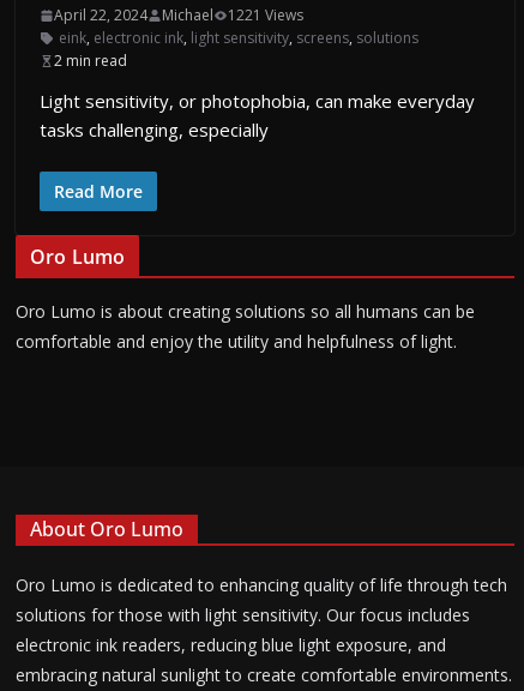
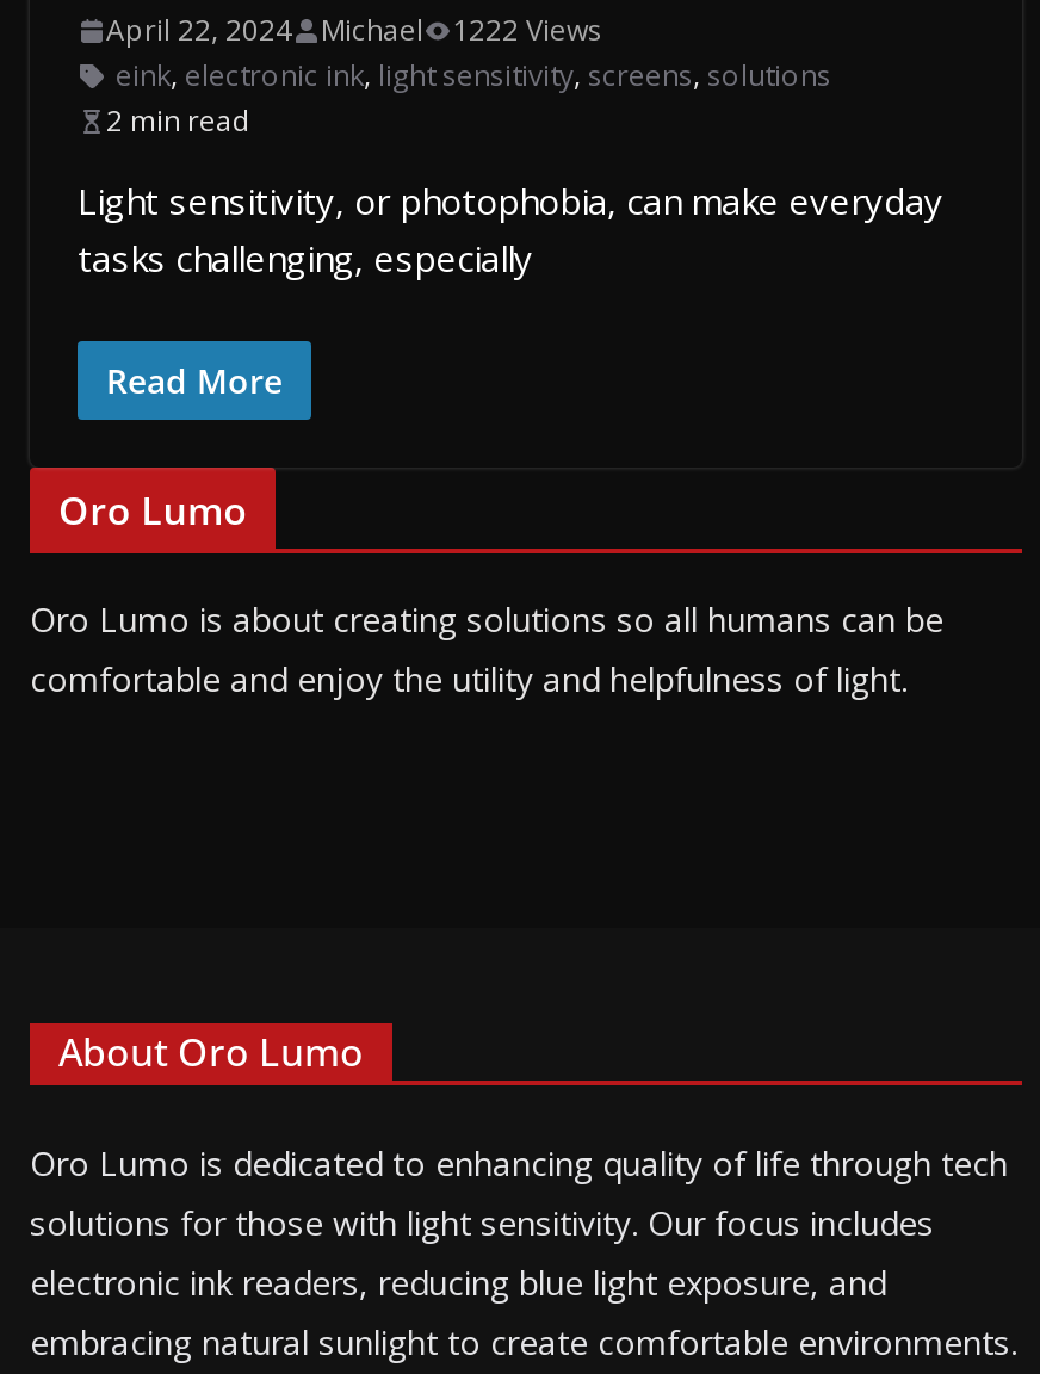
[54,5,303,25] April 22, 2024 Michael 1221 Views -> [106,10,602,50] April 22, 2024 Michael 1222 Views

